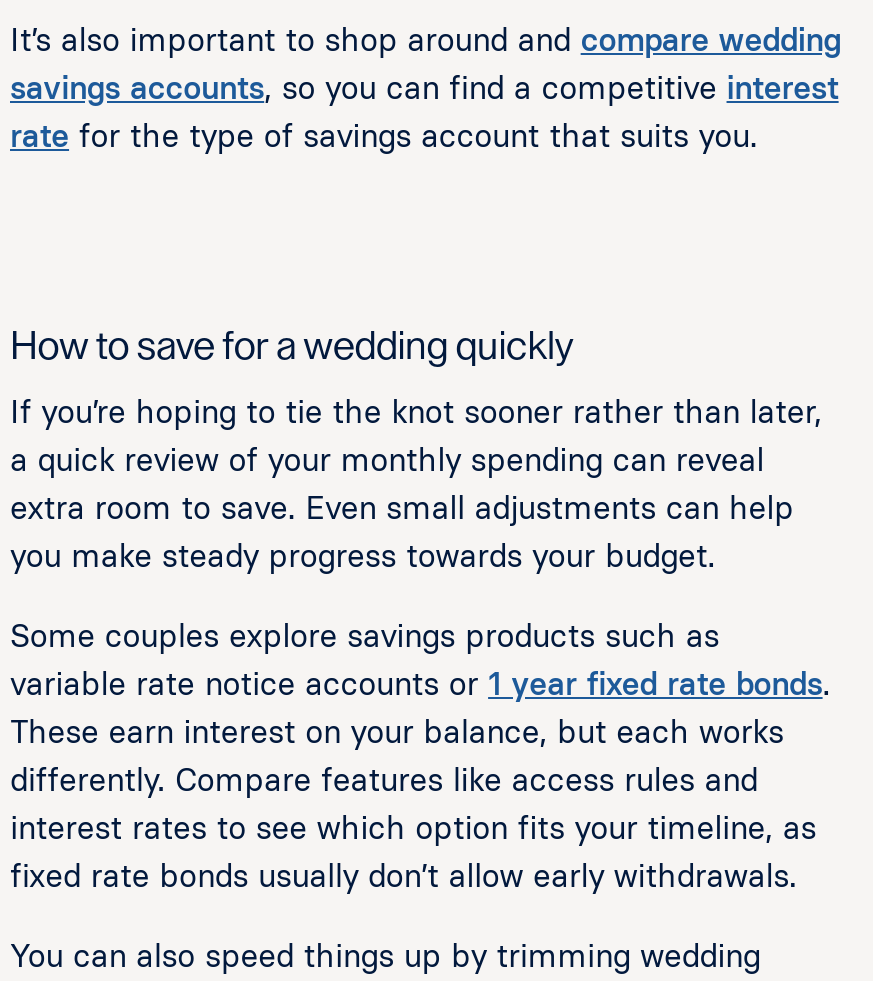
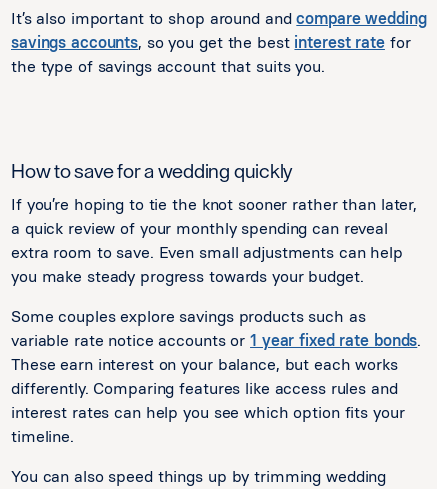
[10,69,839,155] savings accounts, so you can find a competitive interest | rate for the type of savings account that suits you. -> [11,33,410,76] savings accounts, so you get the best interest rate for | the type of savings account that suits you.
[10,761,816,895] differently. Compare features like access rules and | interest rates to see which option fits your timeline, as | fixed rate bonds usually don’t allow early withdrawals. -> [11,379,404,446] differently. Comparing features like access rules and | interest rates can help you see which option fits your | timeline.

